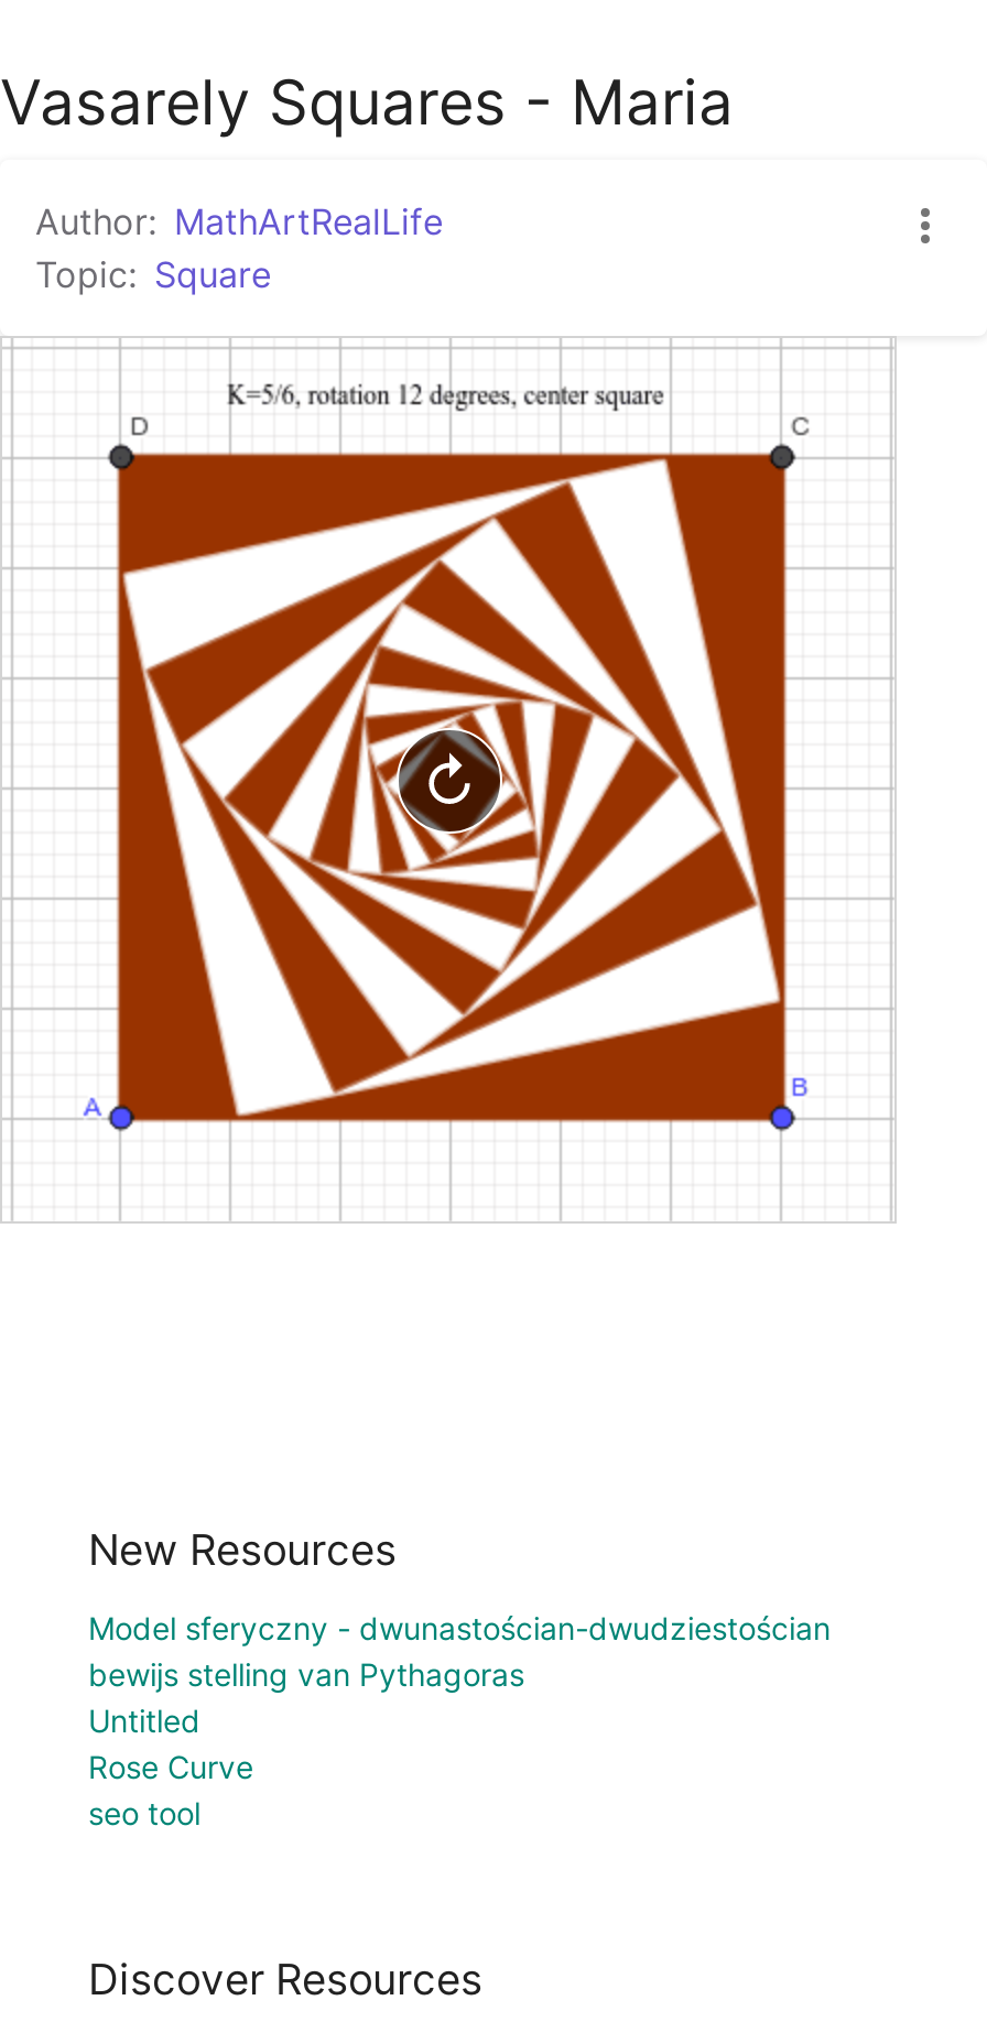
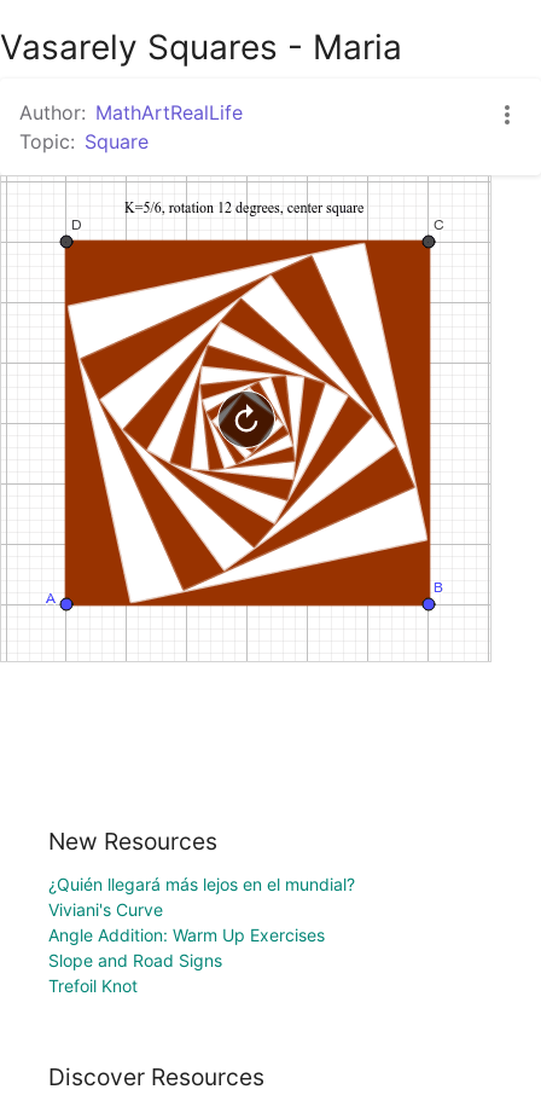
[88,1609,831,1831] Model sferyczny - dwunastościan-dwudziestościan | bewijs stelling van Pythagoras | Untitled | Rose Curve | seo tool -> [48,874,355,996] ¿Quién llegará más lejos en el mundial? | Viviani's Curve | Angle Addition: Warm Up Exercises | Slope and Road Signs | Trefoil Knot

